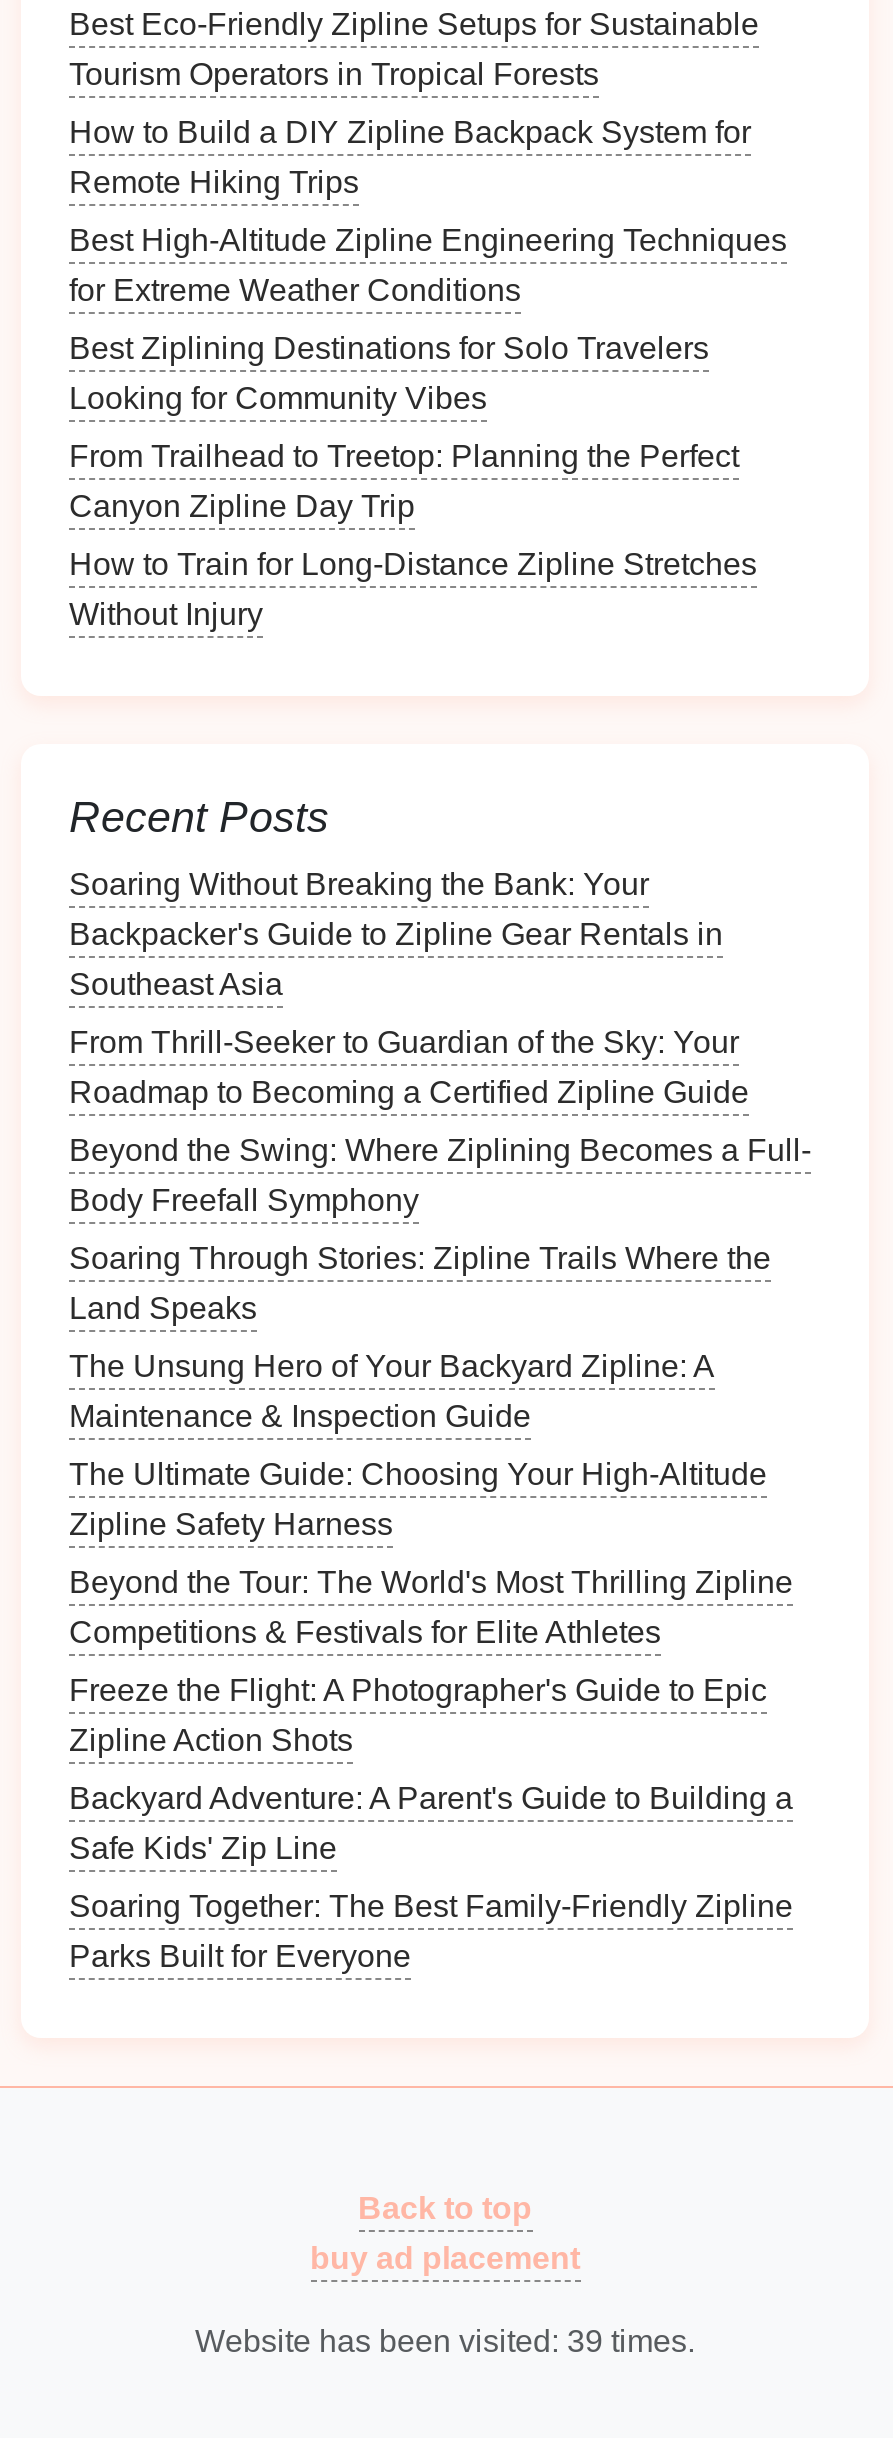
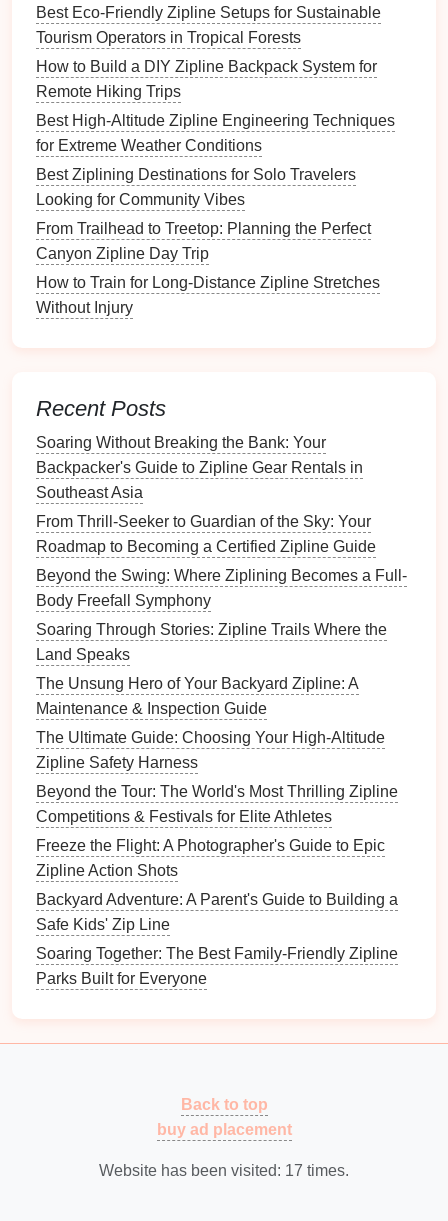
[195,2324,695,2358] Website has been visited: 39 times. -> [99,1162,349,1179] Website has been visited: 17 times.

